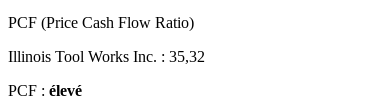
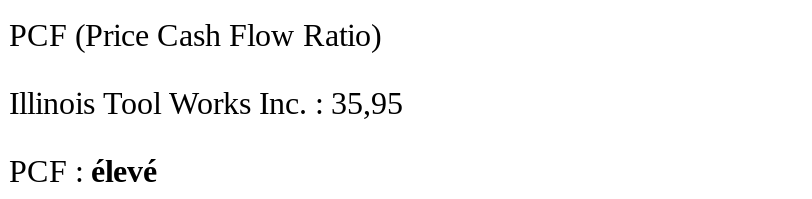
[8,48,205,65] Illinois Tool Works Inc. : 35,32 -> [9,87,403,121] Illinois Tool Works Inc. : 35,95

